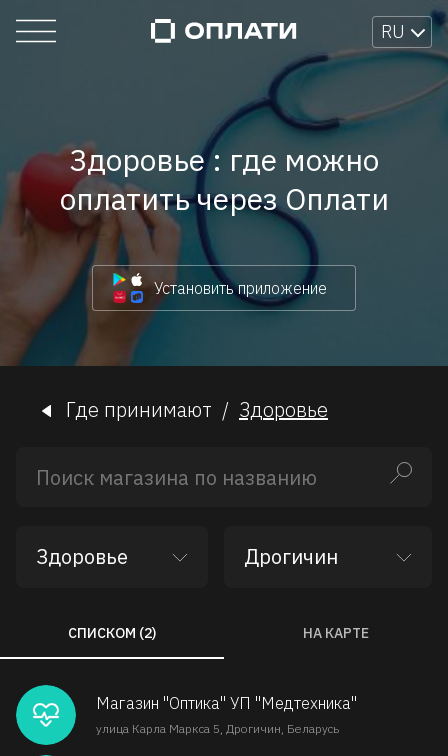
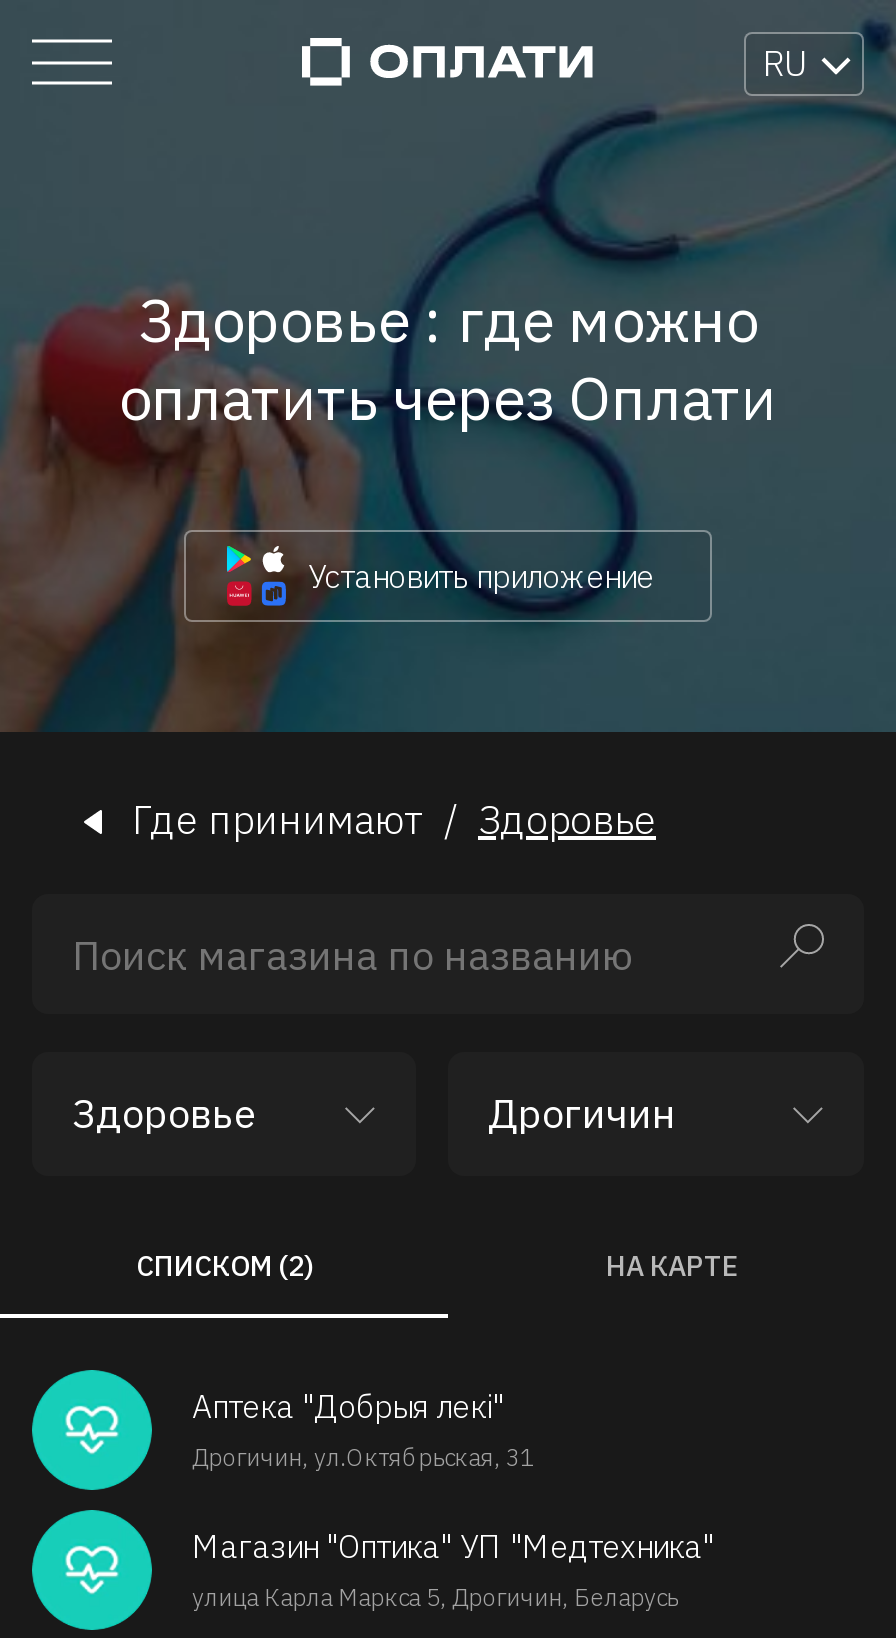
none -> [192,1386,534,1472] Аптека "Добрыя лекi" | Дрогичин, ул.Октябрьская, 31

